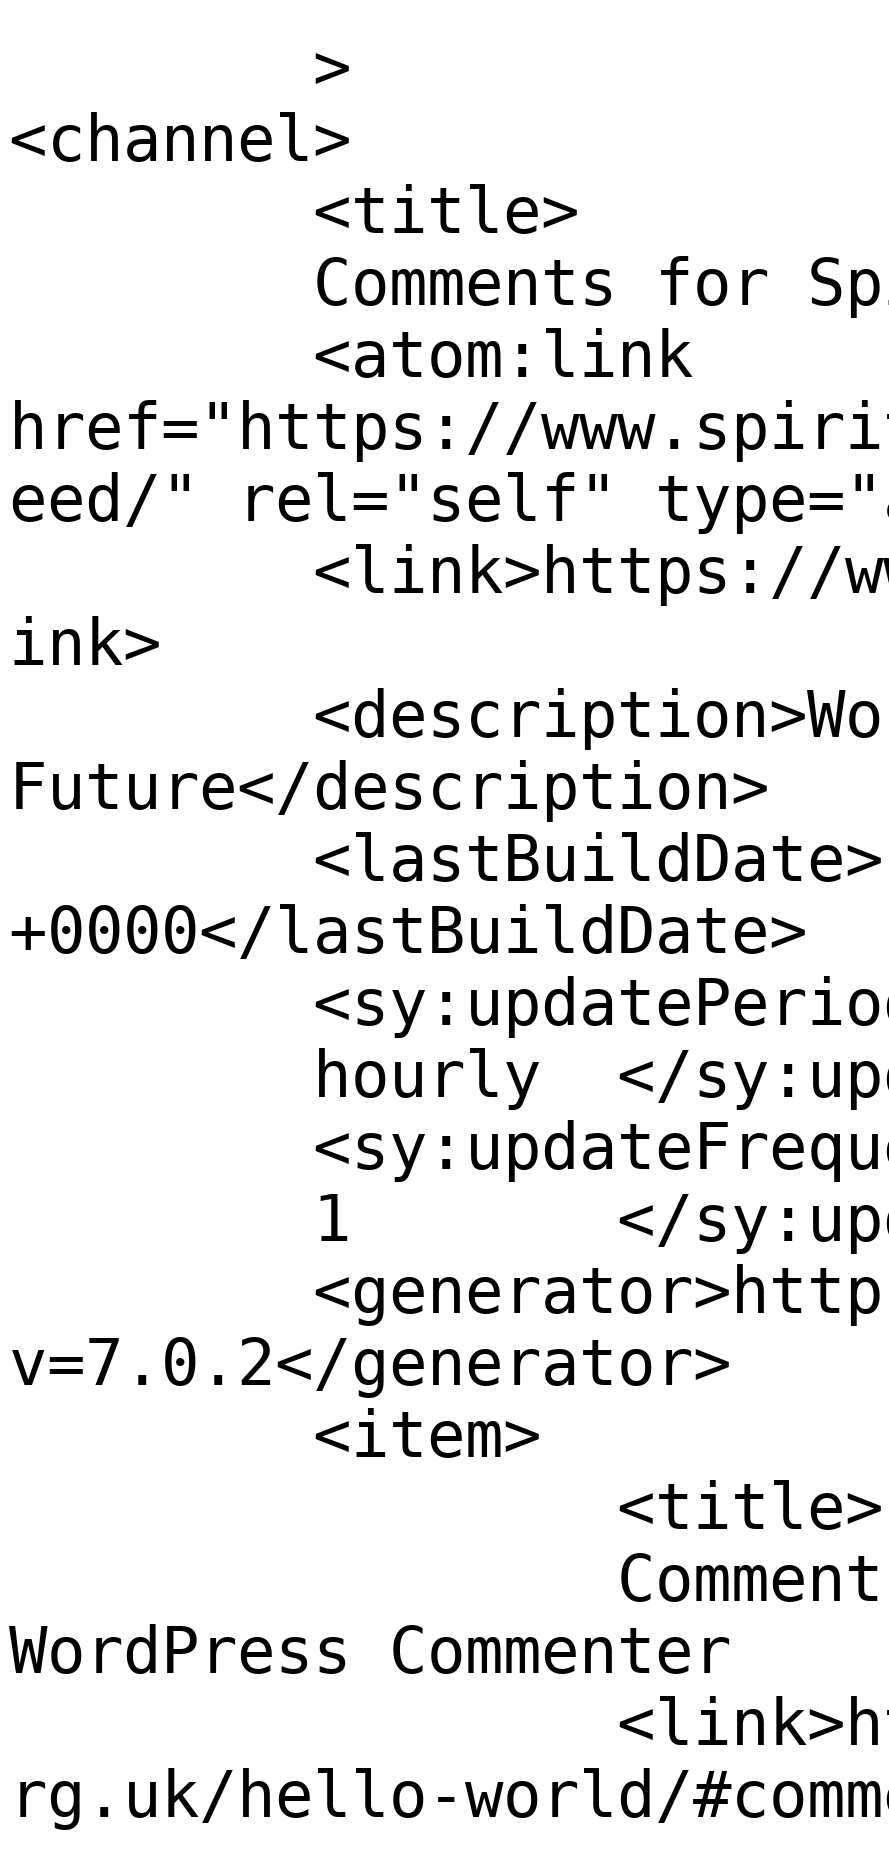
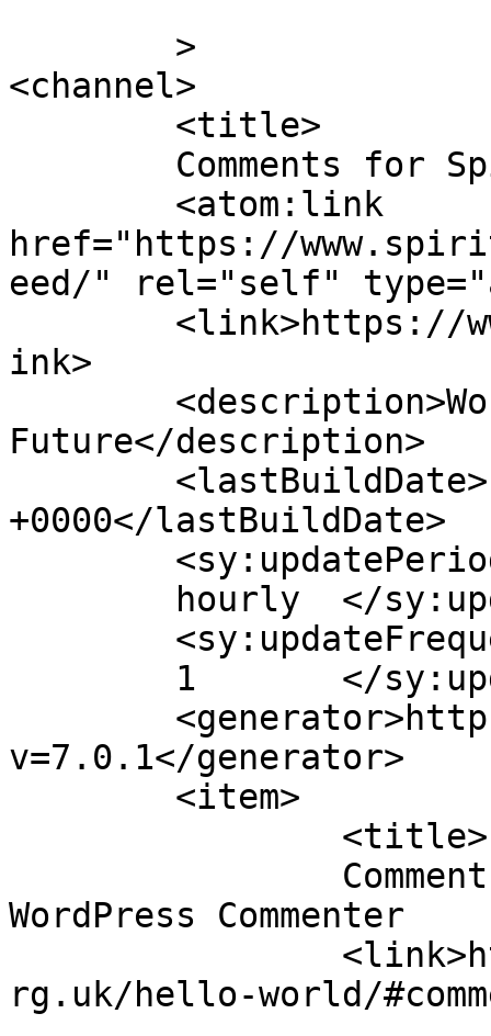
[9,1327,731,1399] v=7.0.2</generator> -> [9,737,404,777] v=7.0.1</generator>

